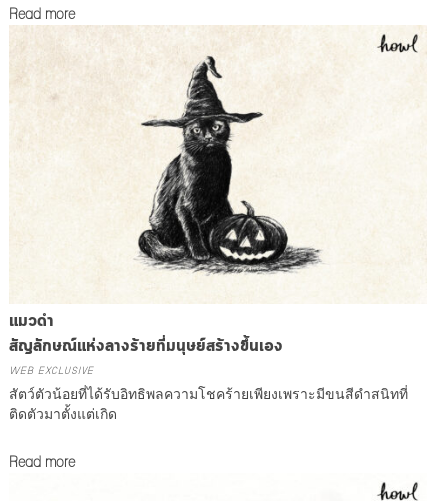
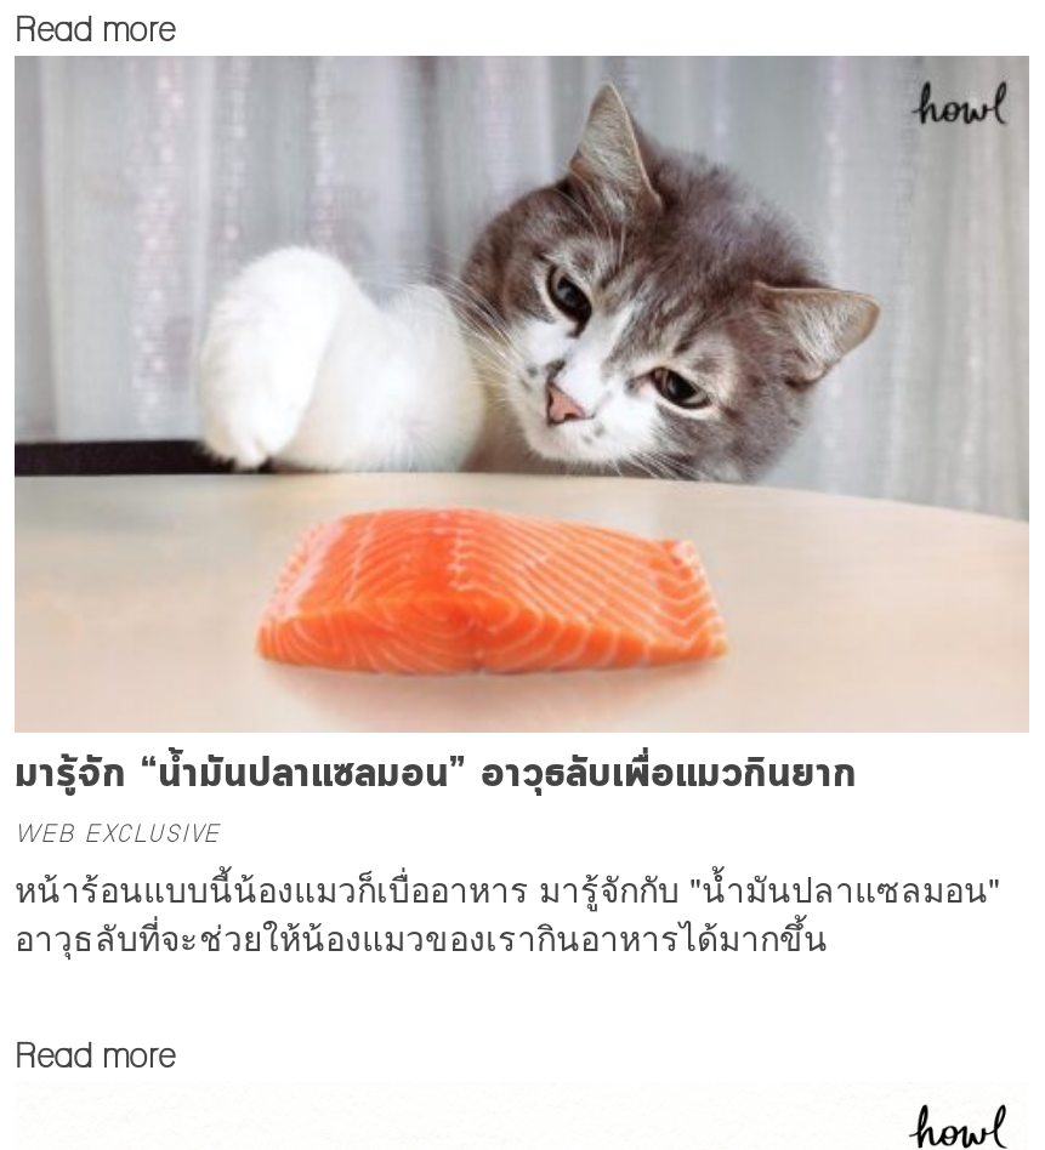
[9,26,426,356] [image] | แมวดำ | สัญลักษณ์แห่งลางร้ายที่มนุษย์สร้างขึ้นเอง -> [12,53,1029,798] [image] | มารู้จัก “น้ำมันปลาแซลมอน” อาวุธลับเพื่อแมวกินยาก
[9,383,408,423] สัตว์ตัวน้อยที่ได้รับอิทธิพลความโชคร้ายเพียงเพราะมีขนสีดำสนิทที่ | ติดตัวมาตั้งแต่เกิด -> [15,863,1000,961] หน้าร้อนแบบนี้น้องแมวก็เบื่ออาหาร มารู้จักกับ "น้ำมันปลาแซลมอน" | อาวุธลับที่จะช่วยให้น้องแมวของเรากินอาหารได้มากขึ้น

